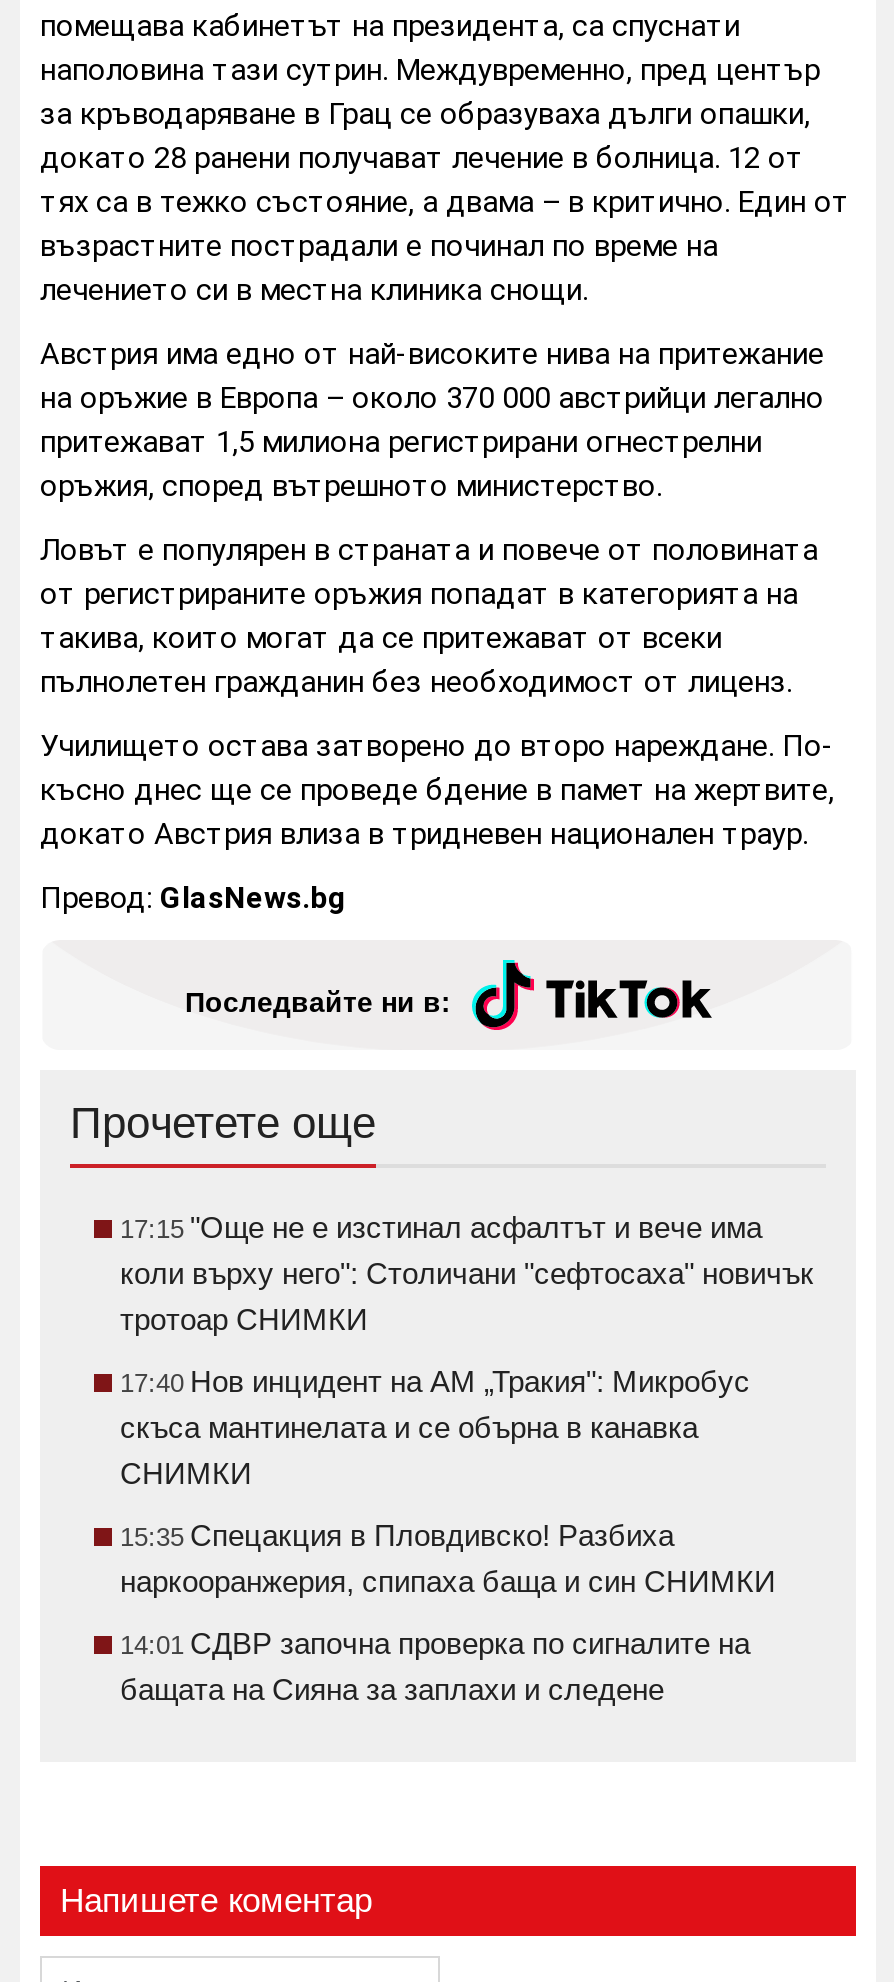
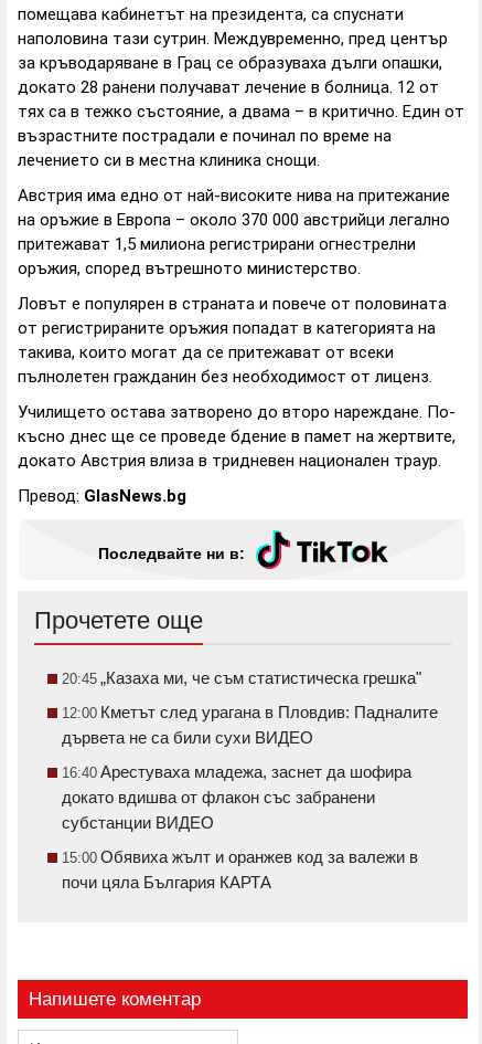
[120,1209,814,1335] 17:15 "Още не е изстинал асфалтът и вече има | коли върху него": Столичани "сефтосаха" новичък | тротоар СНИМКИ -> [62,668,421,687] 20:45 „Казаха ми, че съм статистическа грешка"
[120,1363,750,1489] 17:40 Нов инцидент на АМ „Тракия": Микробус | скъса мантинелата и се обърна в канавка | СНИМКИ -> [62,702,438,746] 12:00 Кметът след урагана в Пловдив: Падналите | дървета не са били сухи ВИДЕО
[120,1517,776,1597] 15:35 Спецакция в Пловдивско! Разбиха | наркооранжерия, спипаха баща и син СНИМКИ -> [62,762,411,831] 16:40 Арестуваха младежа, заснет да шофира | докато вдишва от флакон със забранени | субстанции ВИДЕО
[120,1625,750,1705] 14:01 СДВР започна проверка по сигналите на | бащата на Сияна за заплахи и следене -> [62,847,418,891] 15:00 Обявиха жълт и оранжев код за валежи в | почи цяла България КАРТА

